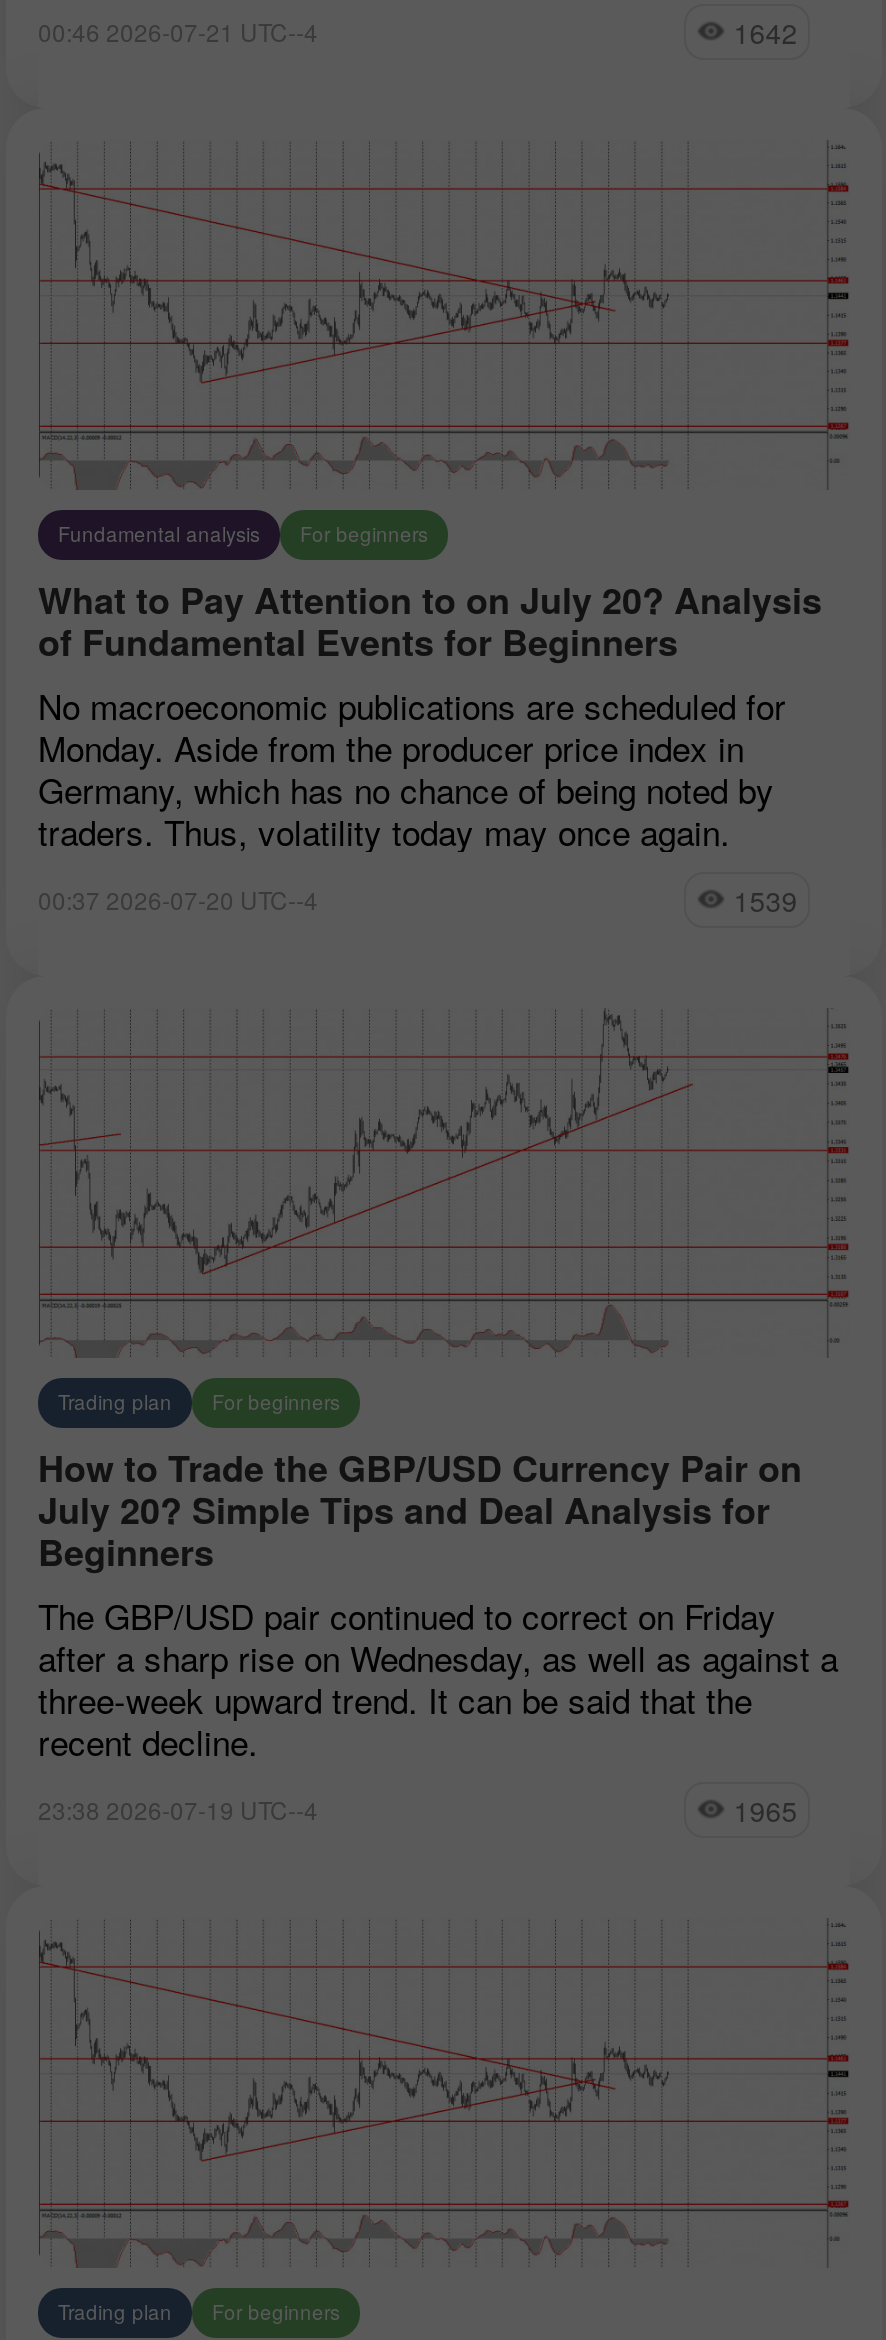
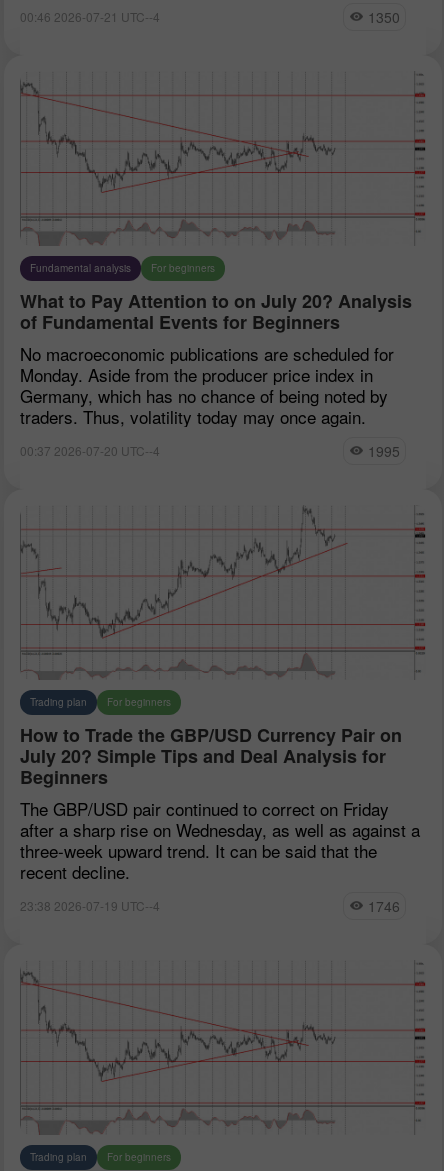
[733,12,797,52] 1642 -> [368,7,400,27] 1350
[733,880,797,920] 1539 -> [368,441,400,461] 1995
[733,1790,797,1830] 1965 -> [368,896,400,916] 1746

